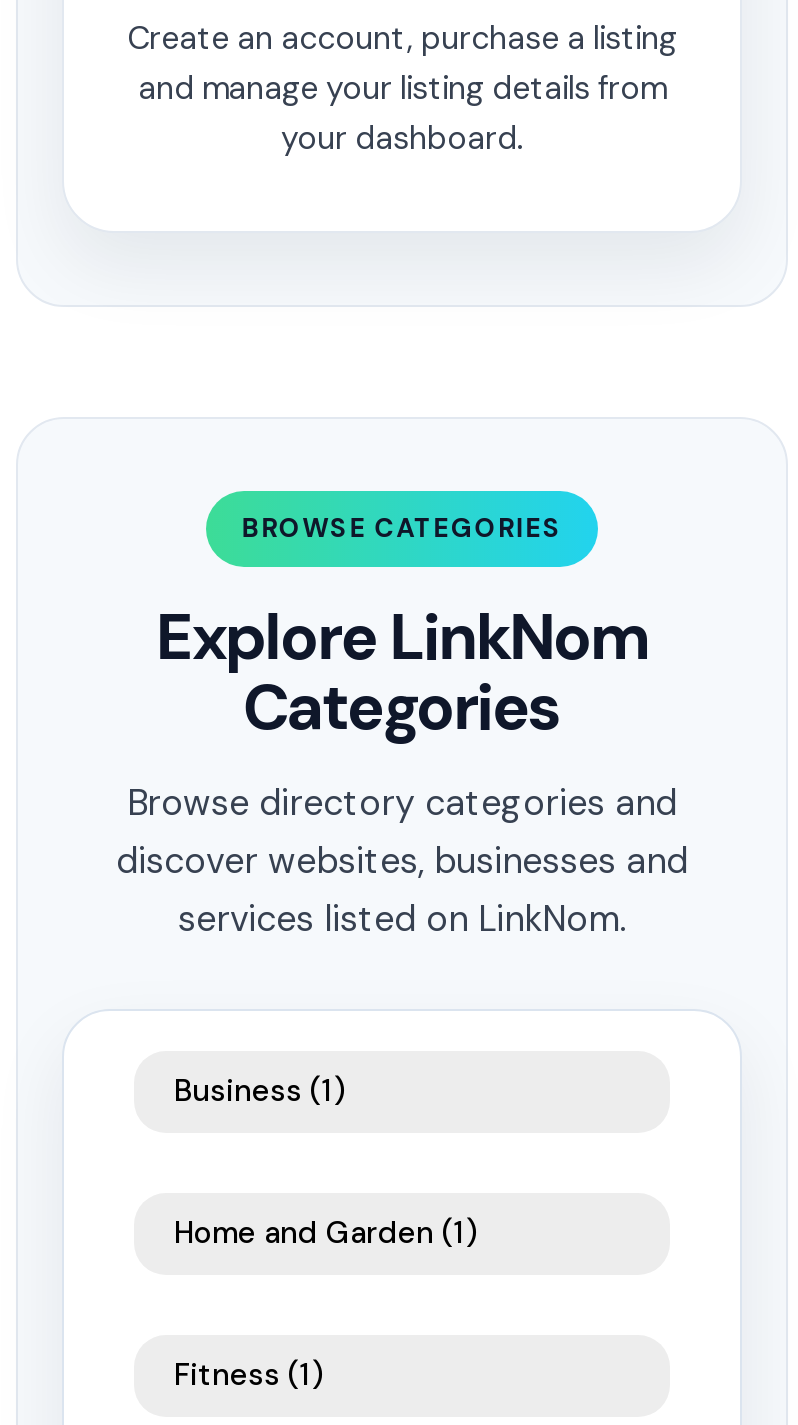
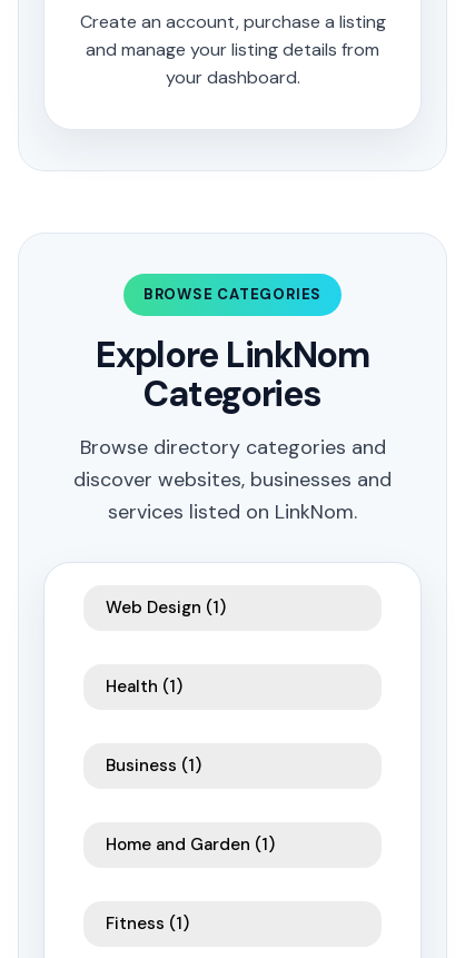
none -> [106,596,226,619] Web Design (1)
none -> [106,675,182,698] Health (1)

